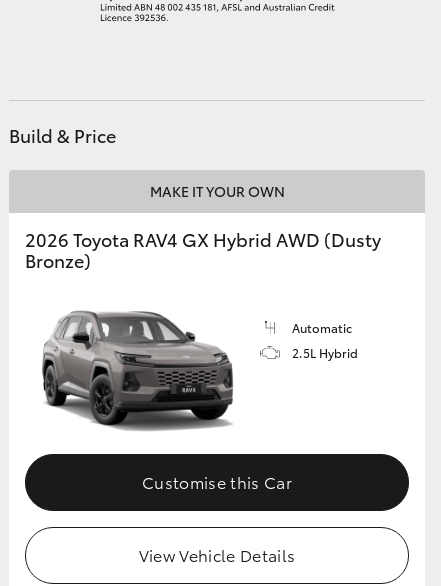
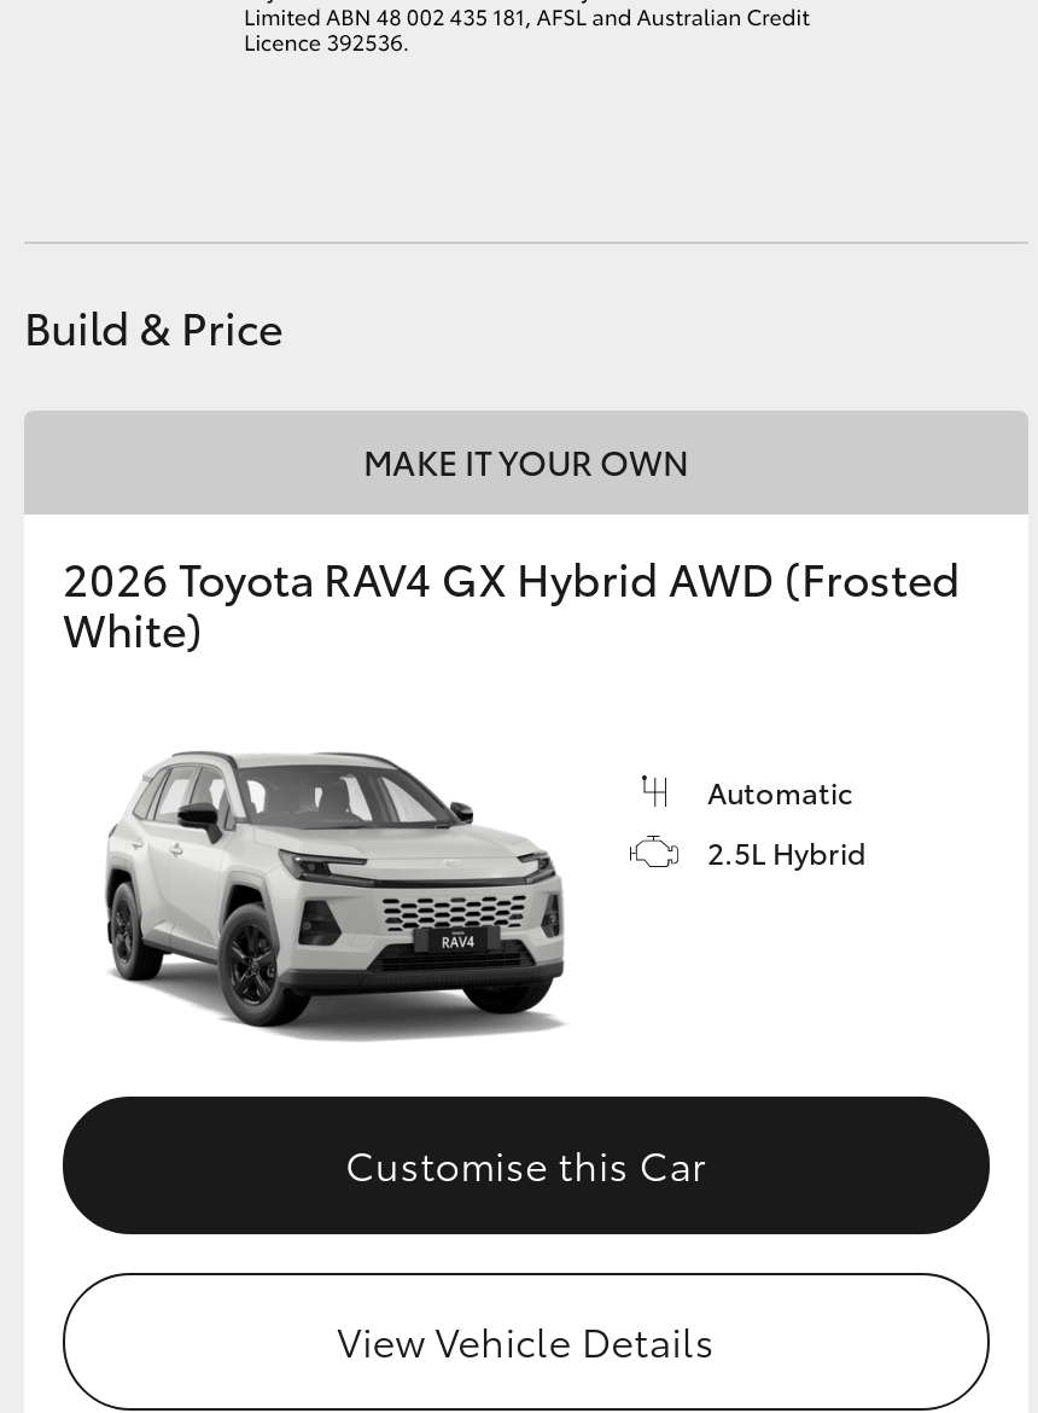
[25,226,381,273] 2026 Toyota RAV4 GX Hybrid AWD (Dusty | Bronze) -> [63,546,961,659] 2026 Toyota RAV4 GX Hybrid AWD (Frosted | White)
[42,342,232,403] [image] -> [104,758,560,976] [image]

